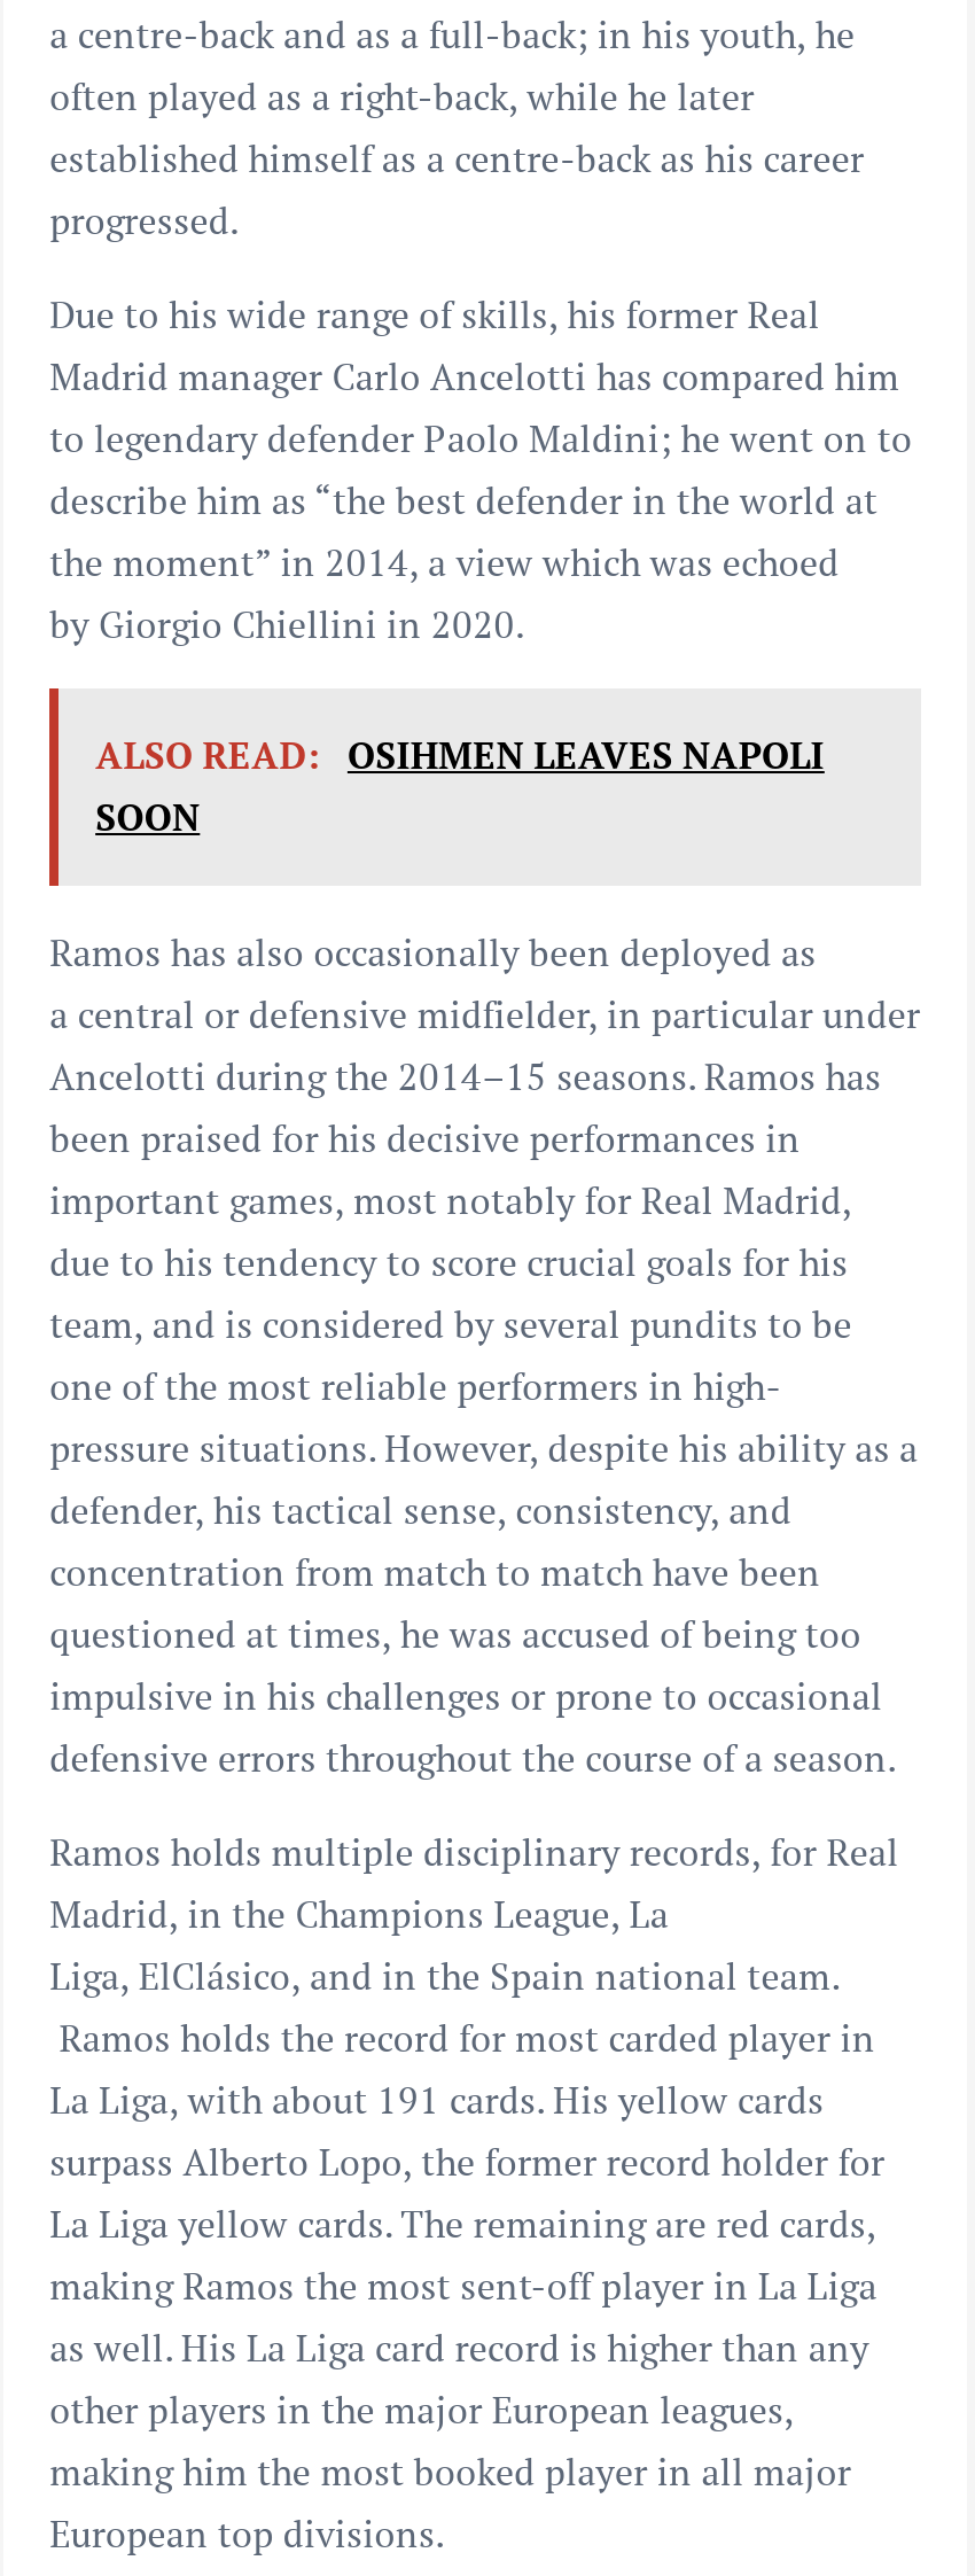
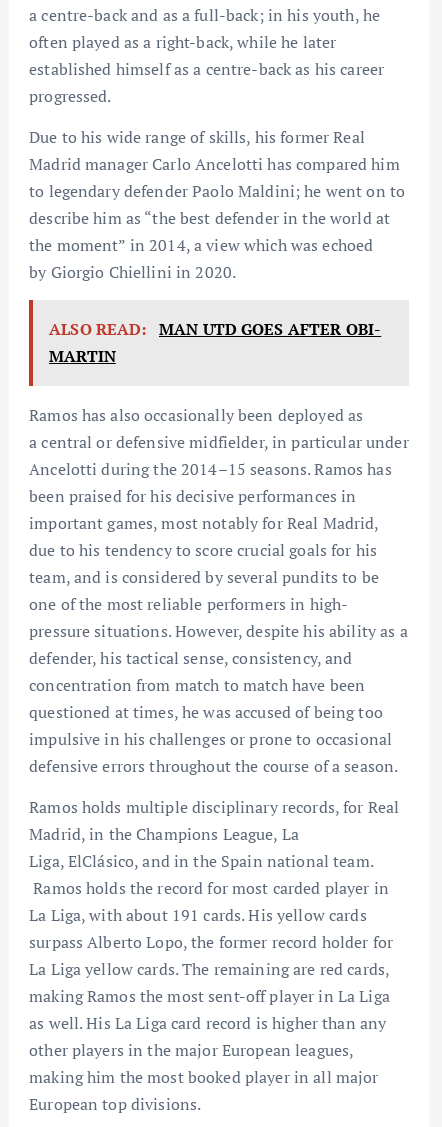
[95,730,825,842] ALSO READ: OSIHMEN LEAVES NAPOLI | SOON -> [49,318,381,367] ALSO READ: MAN UTD GOES AFTER OBI- | MARTIN

